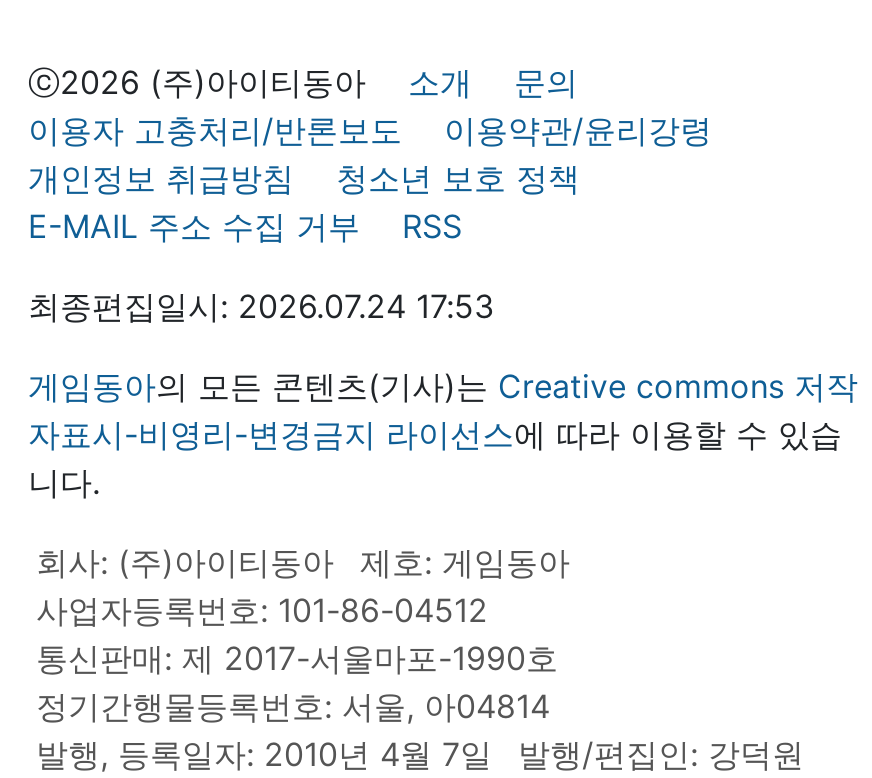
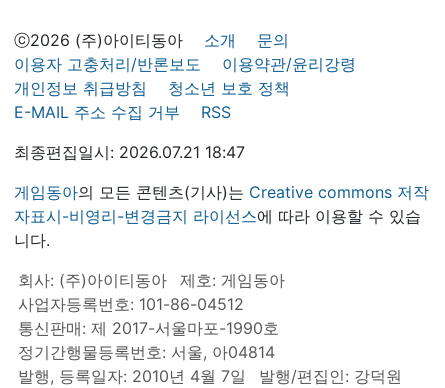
[28,285,494,325] 최종편집일시: 2026.07.24 17:53 -> [14,141,245,161] 최종편집일시: 2026.07.21 18:47

